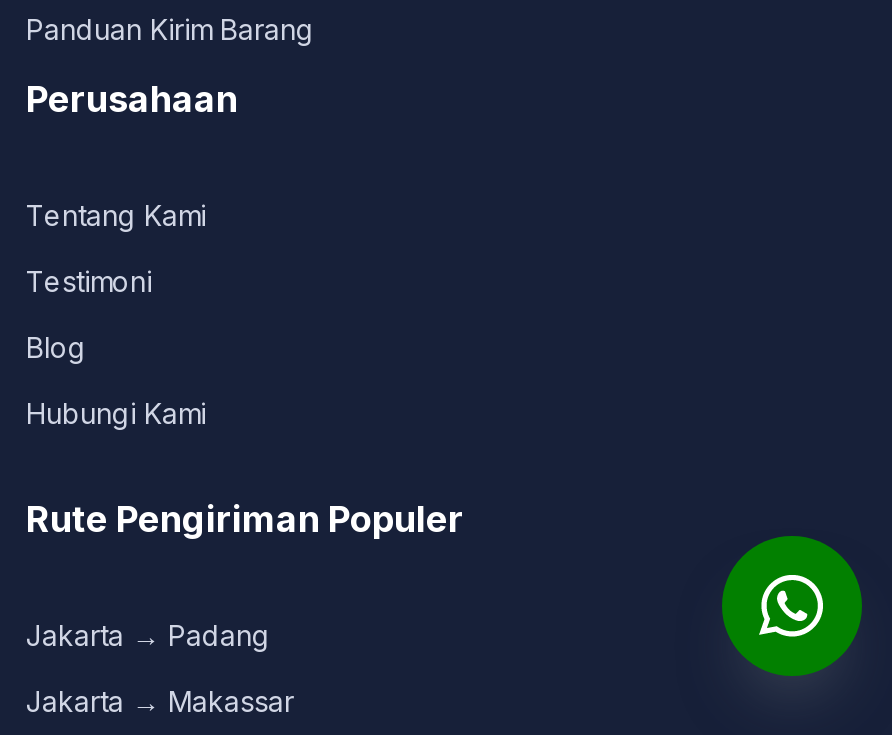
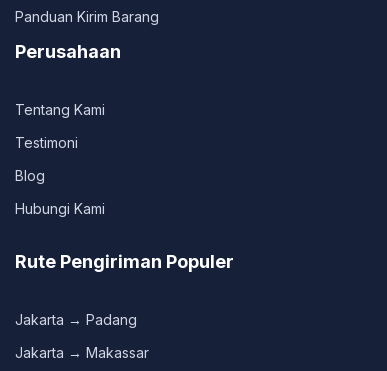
[720,534,864,678] [image] -> none

